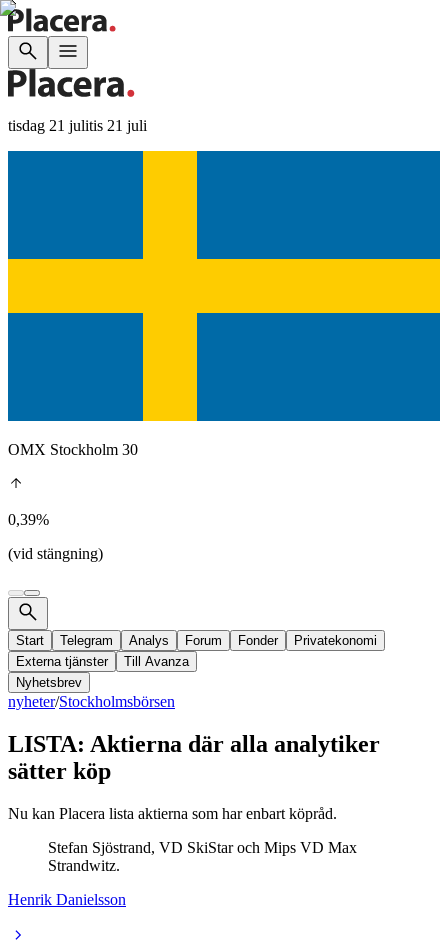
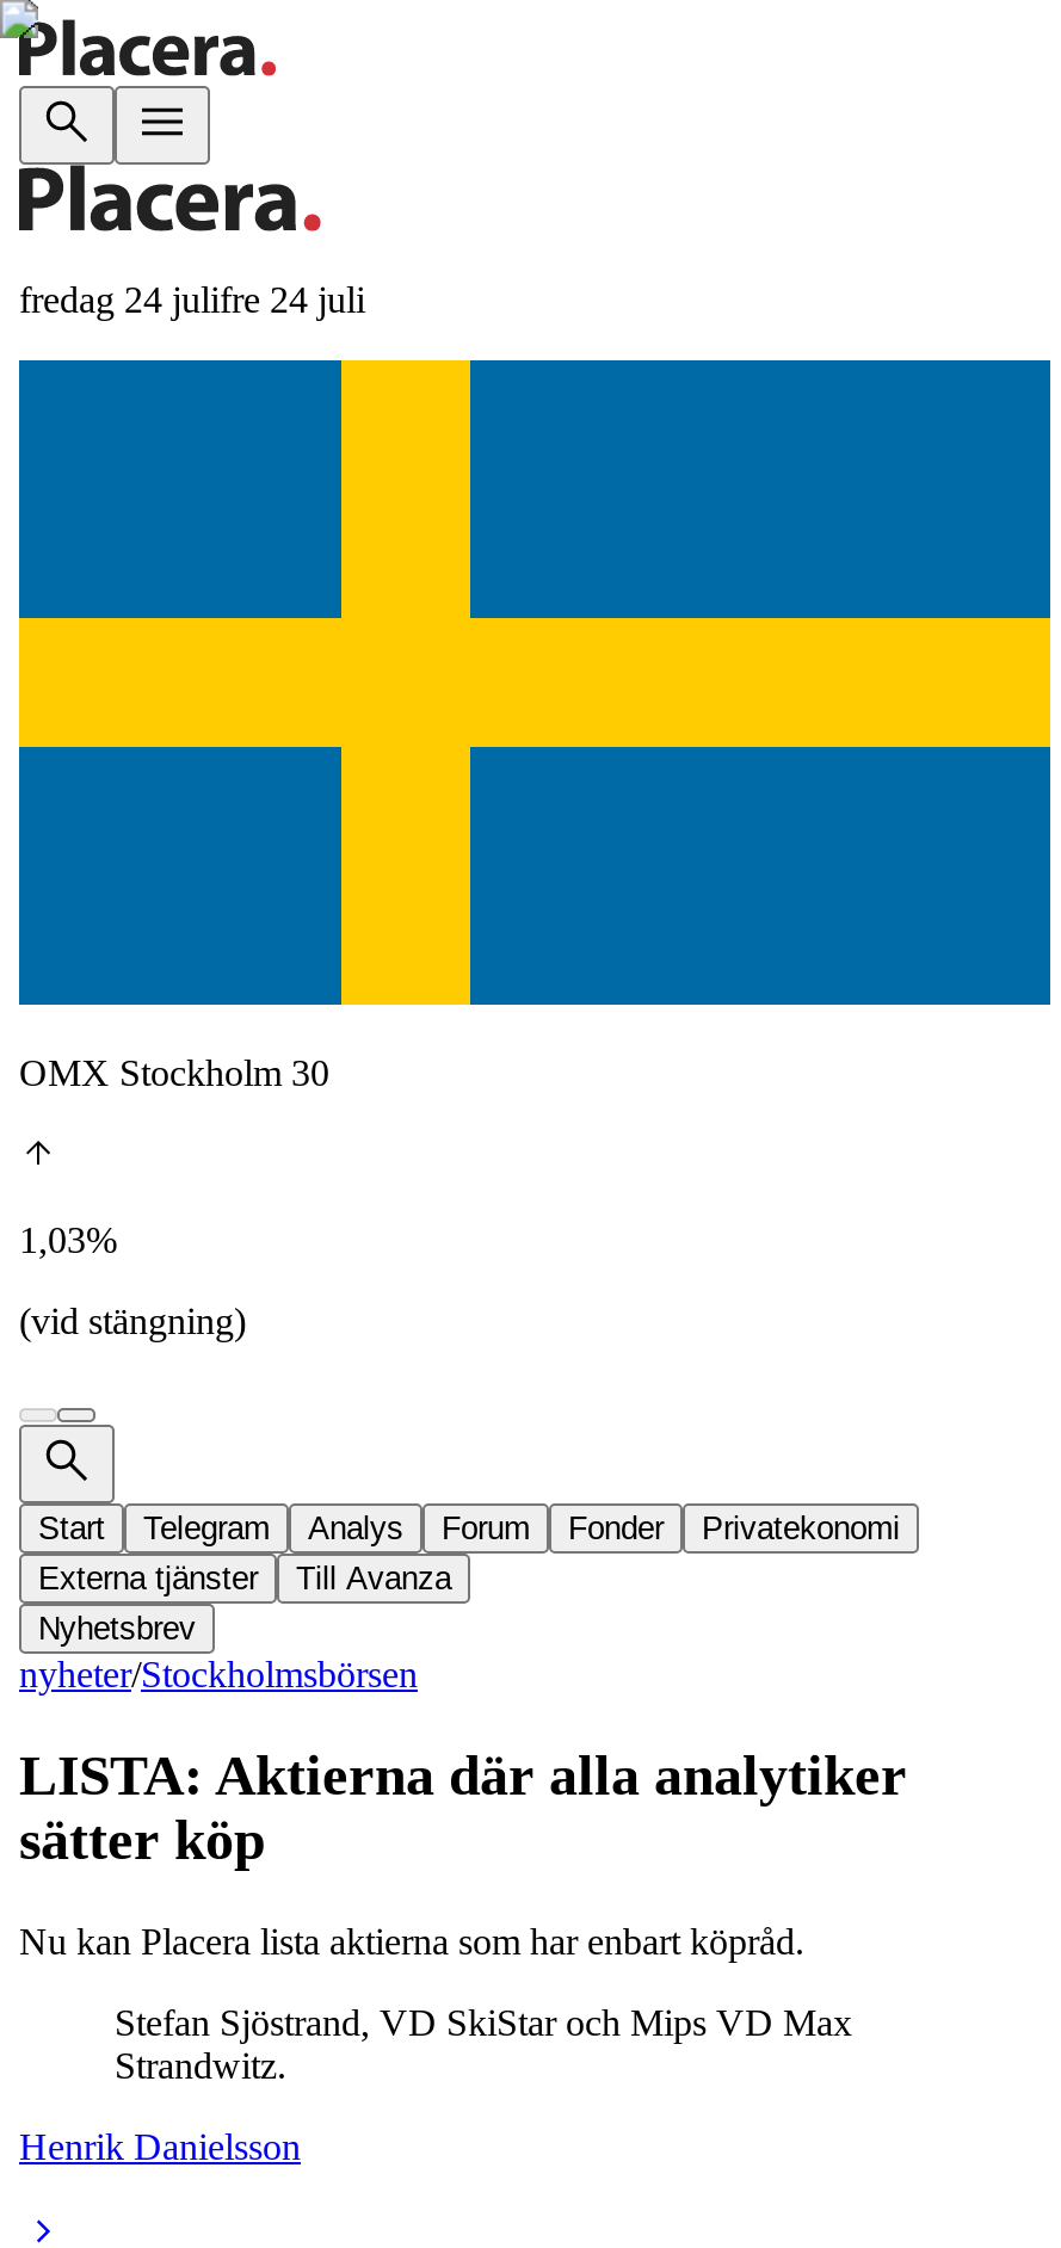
[8,117,147,134] tisdag 21 julitis 21 juli -> [19,279,365,320] fredag 24 julifre 24 juli
[8,511,49,528] 0,39% -> [19,1219,117,1260] 1,03%

